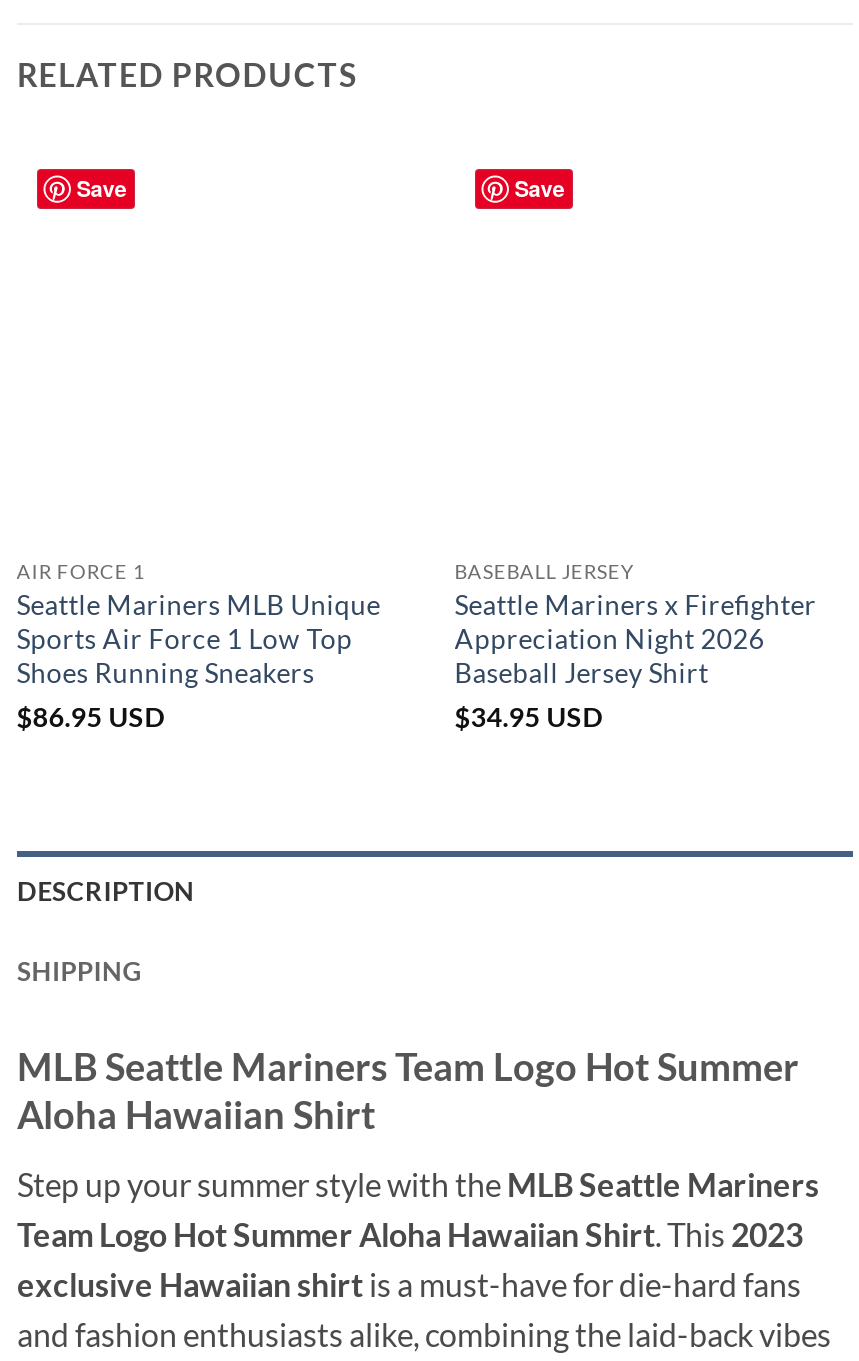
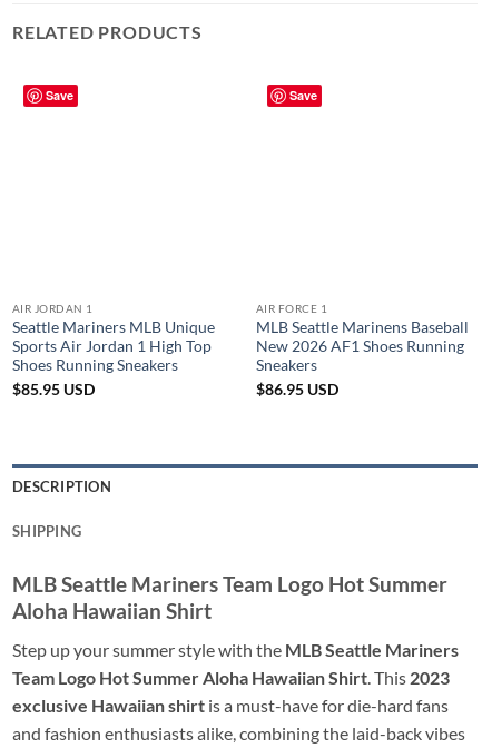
[17,560,146,584] AIR FORCE 1 -> [12,302,93,315] AIR JORDAN 1
[455,560,817,734] BASEBALL JERSEY | Seattle Mariners x Firefighter | Appreciation Night 2026 | Baseball Jersey Shirt | $34.95 USD -> [256,302,468,399] AIR FORCE 1 | MLB Seattle Marinens Baseball | New 2026 AF1 Shoes Running | Sneakers | $86.95 USD
[17,623,353,655] Sports Air Force 1 Low Top -> [12,337,211,355] Sports Air Jordan 1 High Top
[17,702,165,734] $86.95 USD -> [12,381,94,399] $85.95 USD

